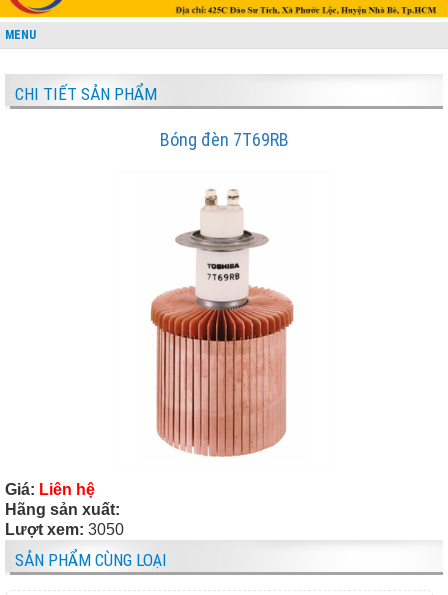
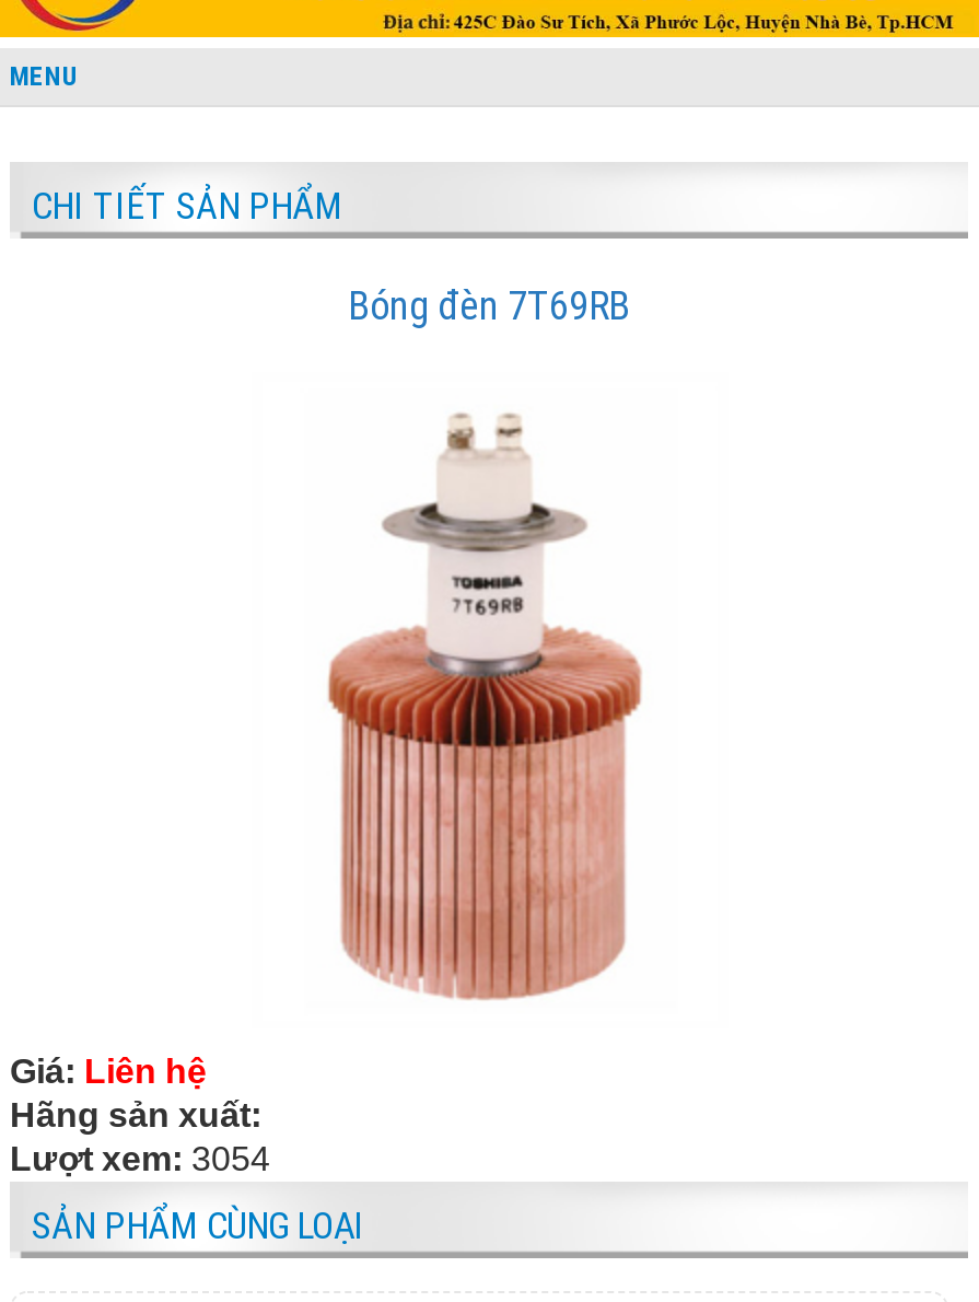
[5,521,124,538] Lượt xem: 3050 -> [10,1141,270,1178] Lượt xem: 3054

